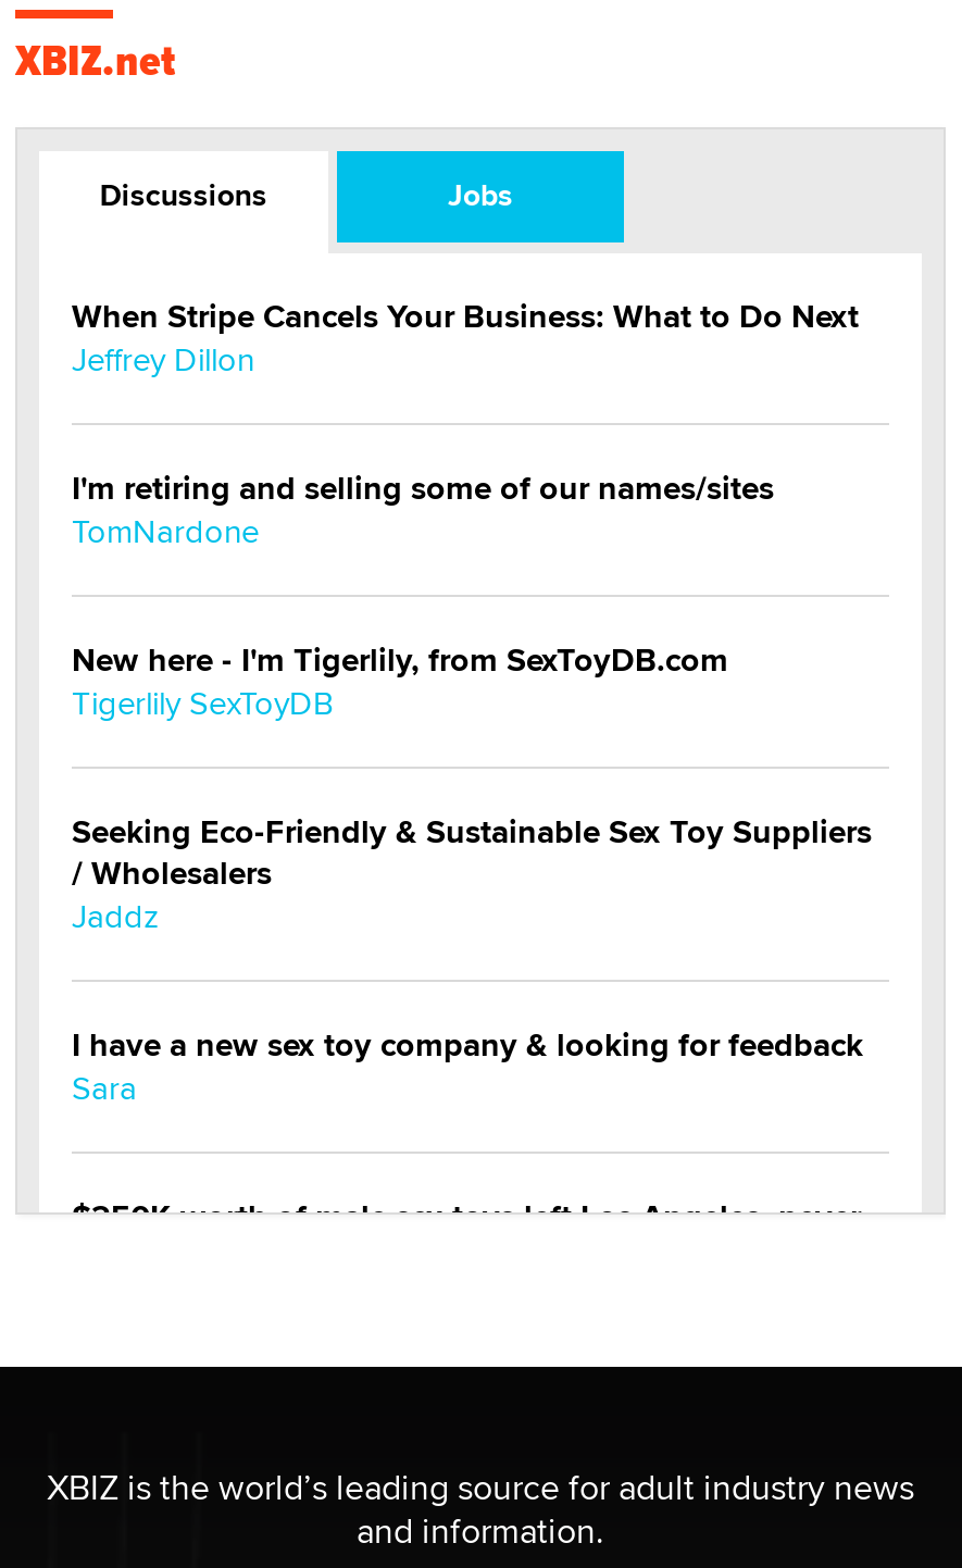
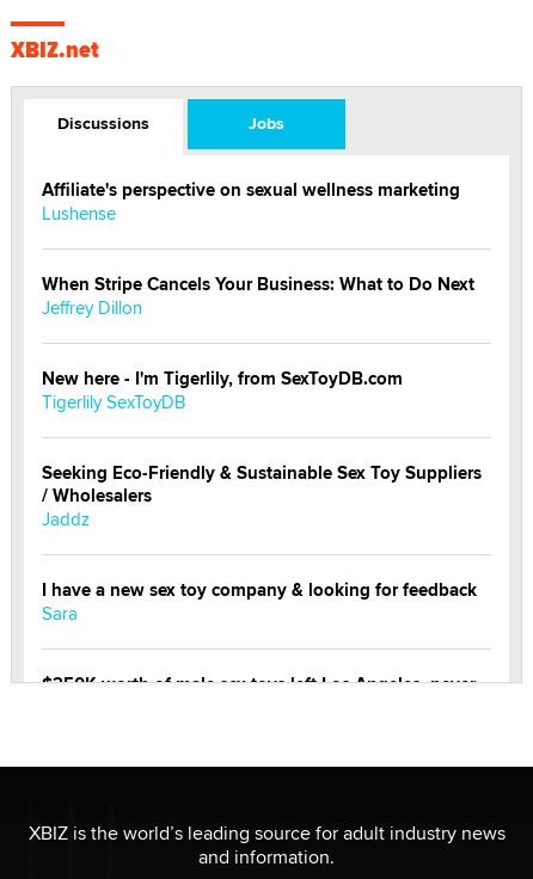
none -> [42,177,460,226] Affiliate's perspective on sexual wellness marketing | Lushense
moved [72,293,859,382] -> [42,271,474,320]: When Stripe Cancels Your Business: What to Do Next | Jeffrey Dillon
[72,464,774,553] I'm retiring and selling some of our names/sites | TomNardone -> none

